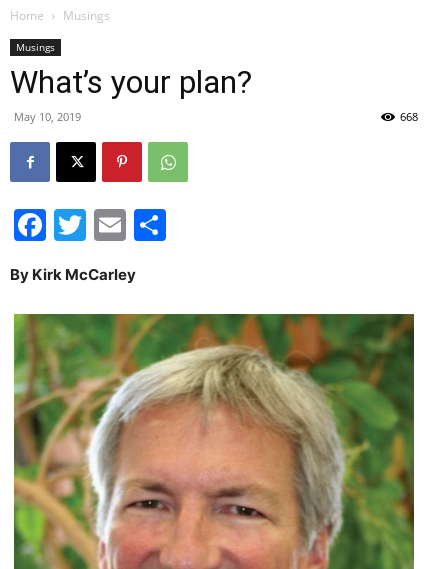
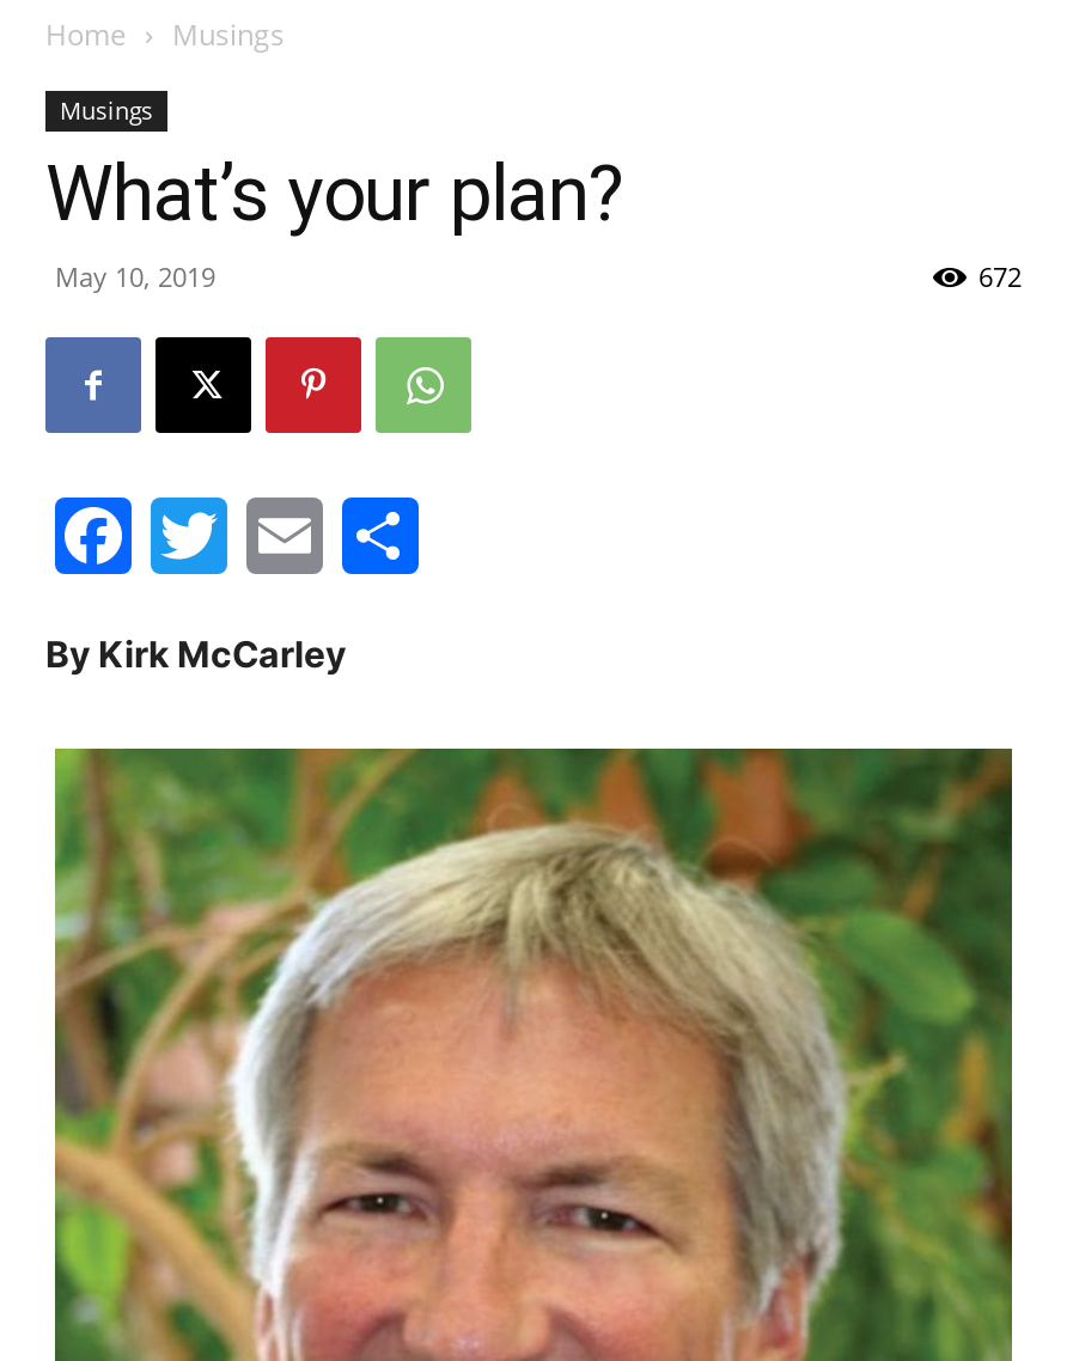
[400,109,418,124] 668 -> [978,258,1022,294] 672

